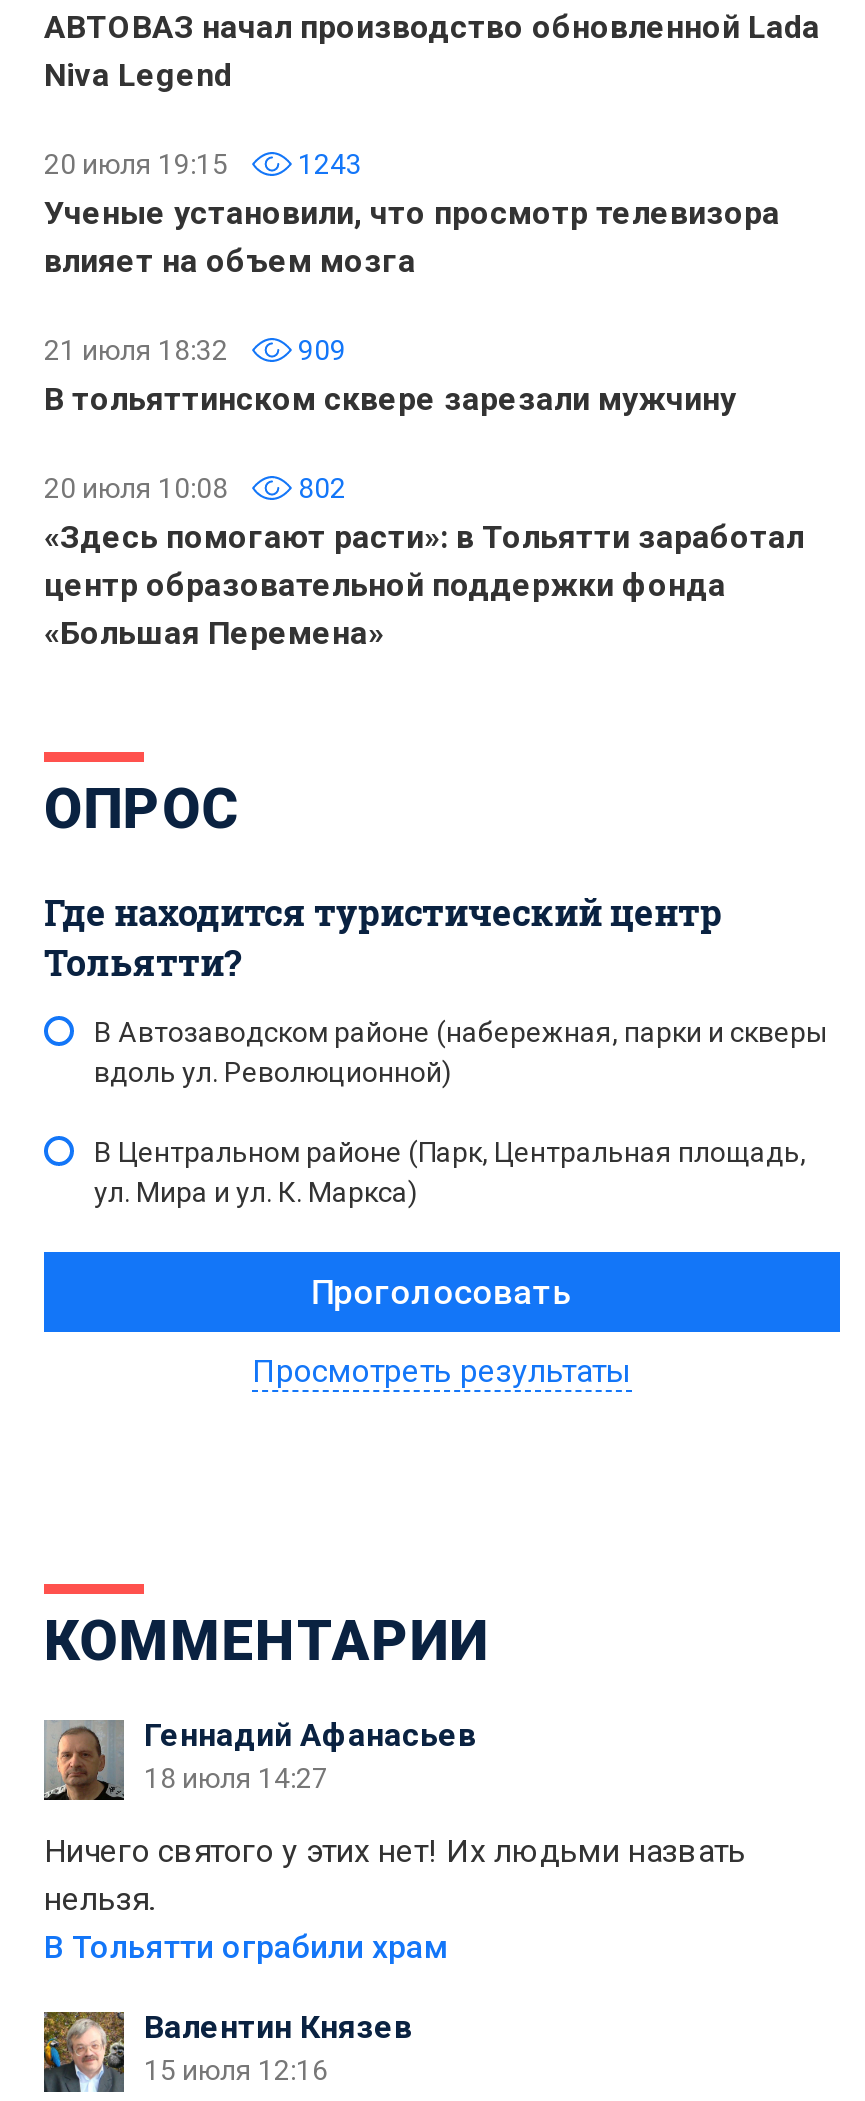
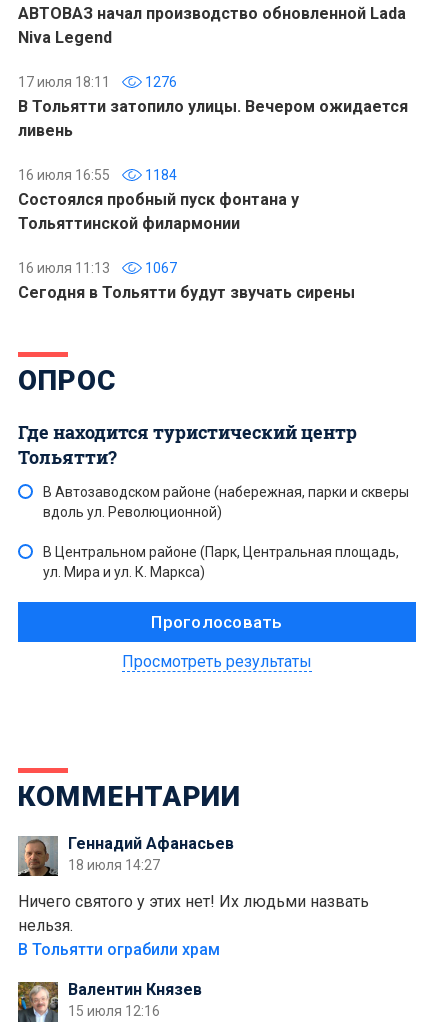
[44,147,780,279] 20 июля 19:15 | 1243 | Ученые установили, что просмотр телевизора | влияет на объем мозга -> [18,74,408,140] 17 июля 18:11 | 1276 | В Тольятти затопило улицы. Вечером ожидается | ливень
[44,333,736,417] 21 июля 18:32 | 909 | В тольяттинском сквере зарезали мужчину -> [18,167,299,233] 16 июля 16:55 | 1184 | Состоялся пробный пуск фонтана у | Тольяттинской филармонии
[44,471,804,651] 20 июля 10:08 | 802 | «Здесь помогают расти»: в Тольятти заработал | центр образовательной поддержки фонда | «Большая Перемена» -> [18,260,355,302] 16 июля 11:13 | 1067 | Сегодня в Тольятти будут звучать сирены

